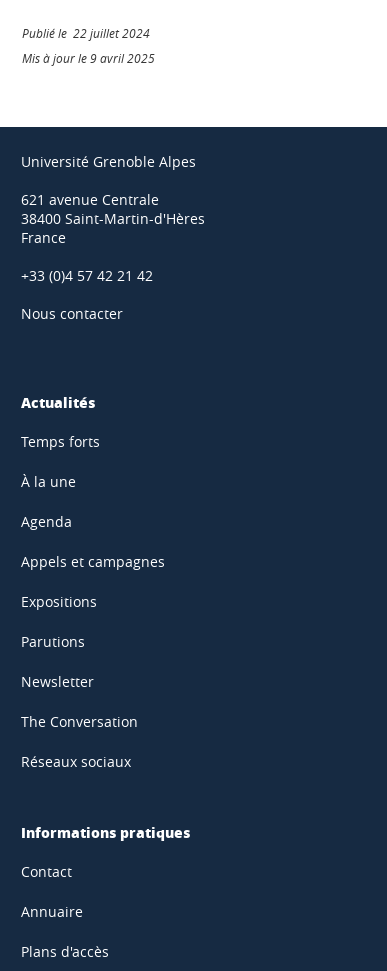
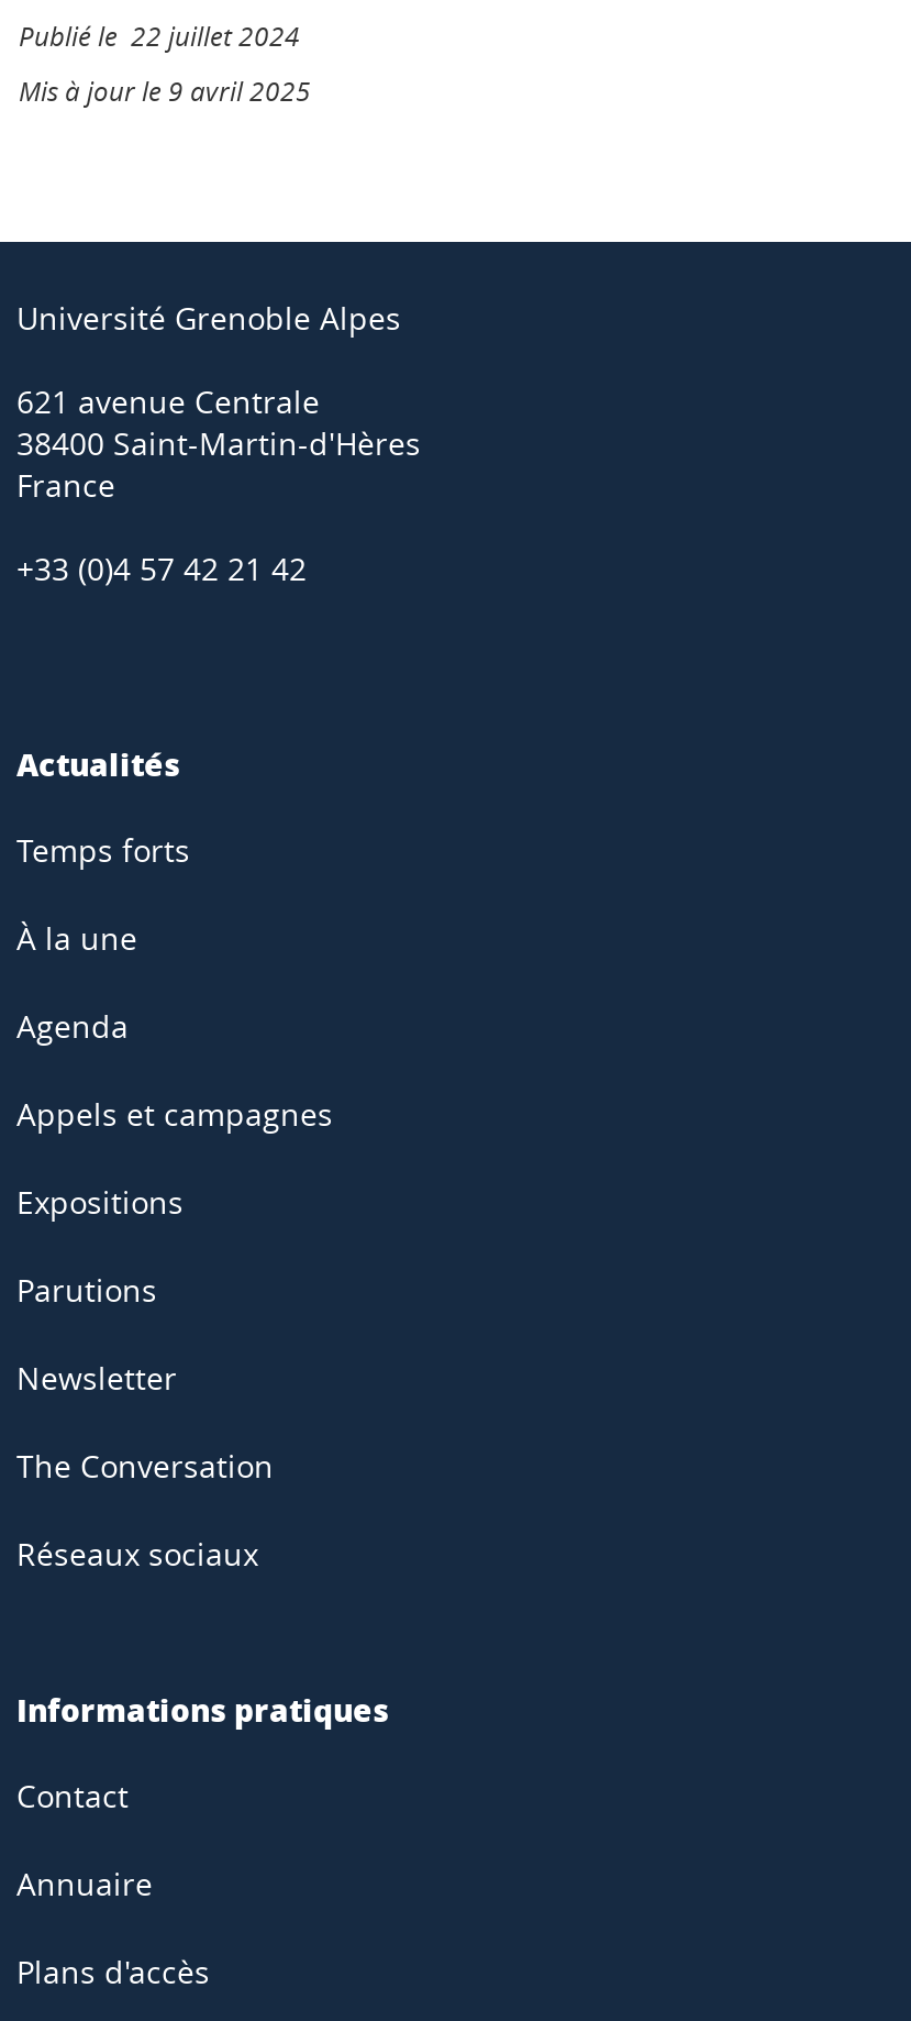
[21,303,123,322] Nous contacter -> none

